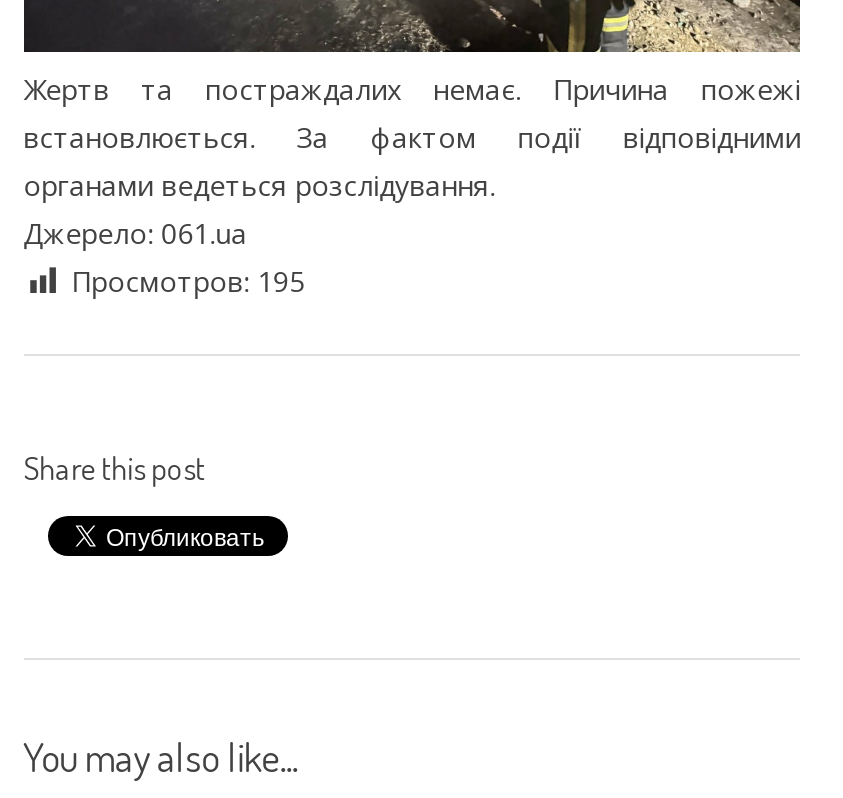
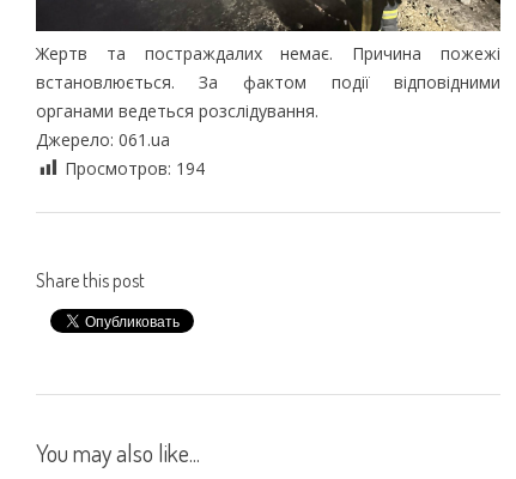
[71,262,305,300] Просмотров: 195 -> [64,157,204,180] Просмотров: 194

